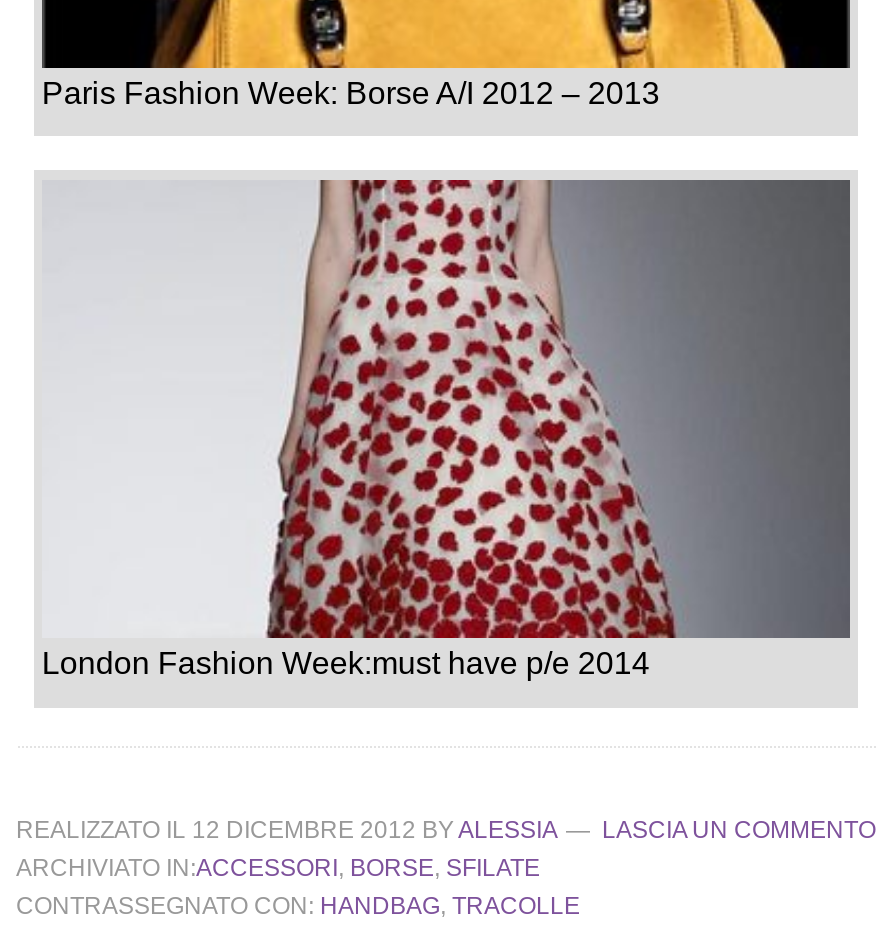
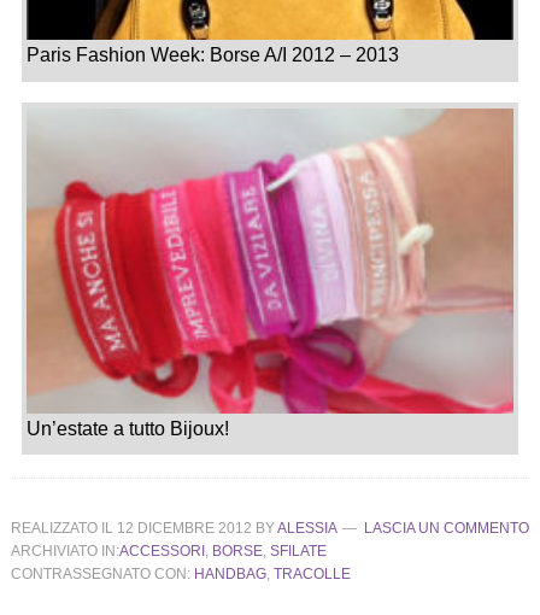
[42,178,850,681] [image] | London Fashion Week:must have p/e 2014 -> [25,109,515,438] [image] | Un’estate a tutto Bijoux!

